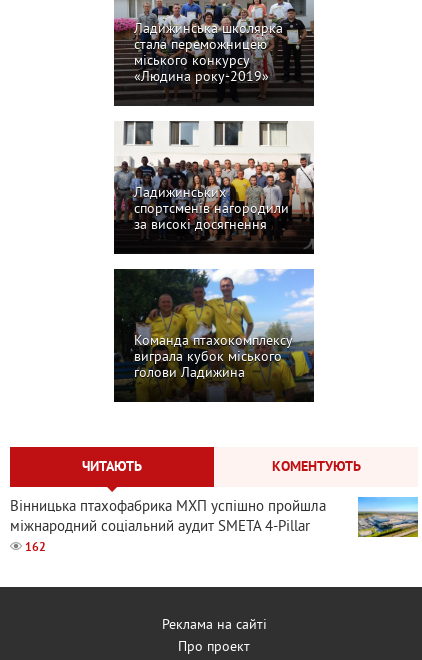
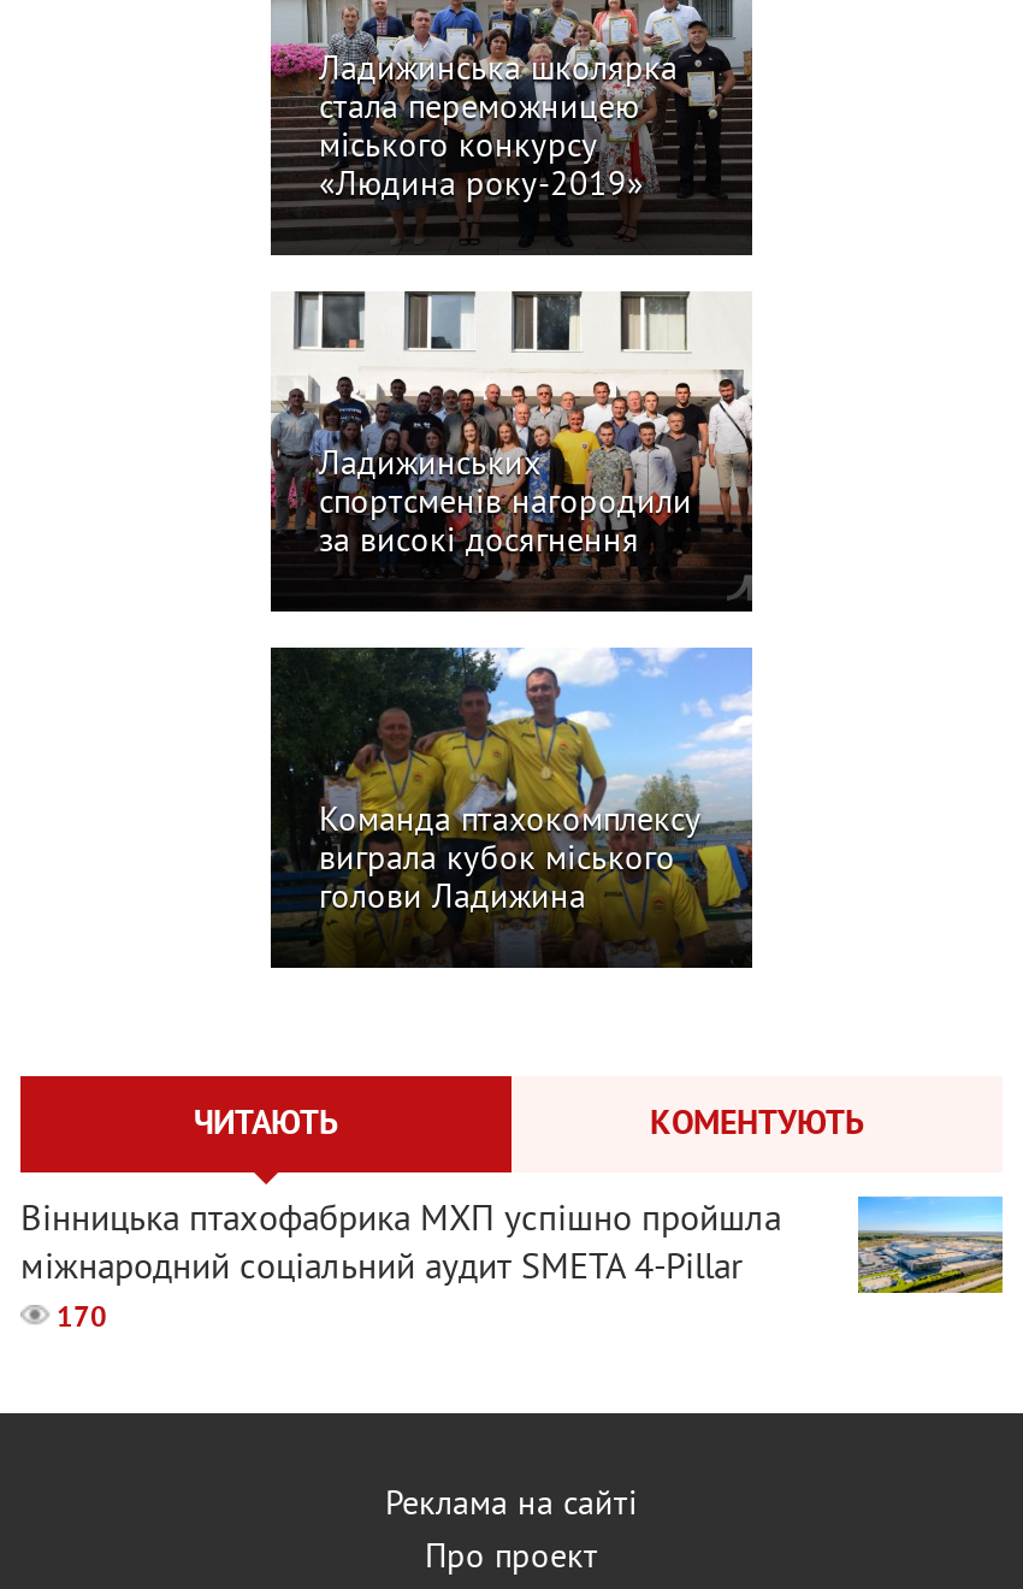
[25,540,46,556] 162 -> [57,1301,107,1339] 170

